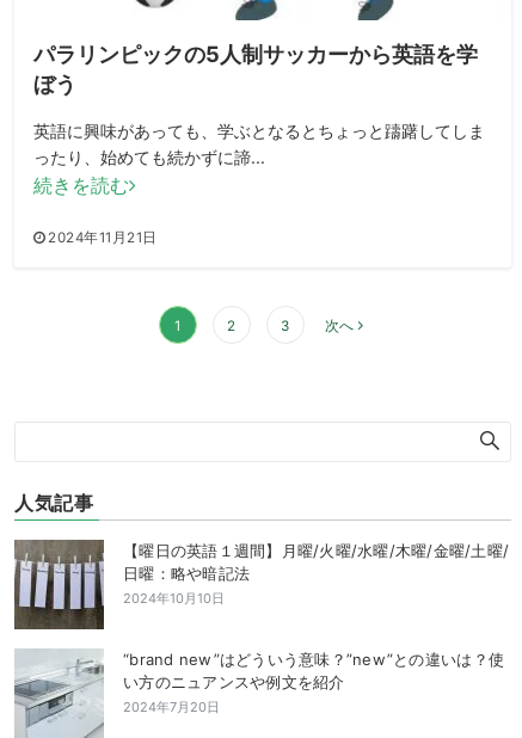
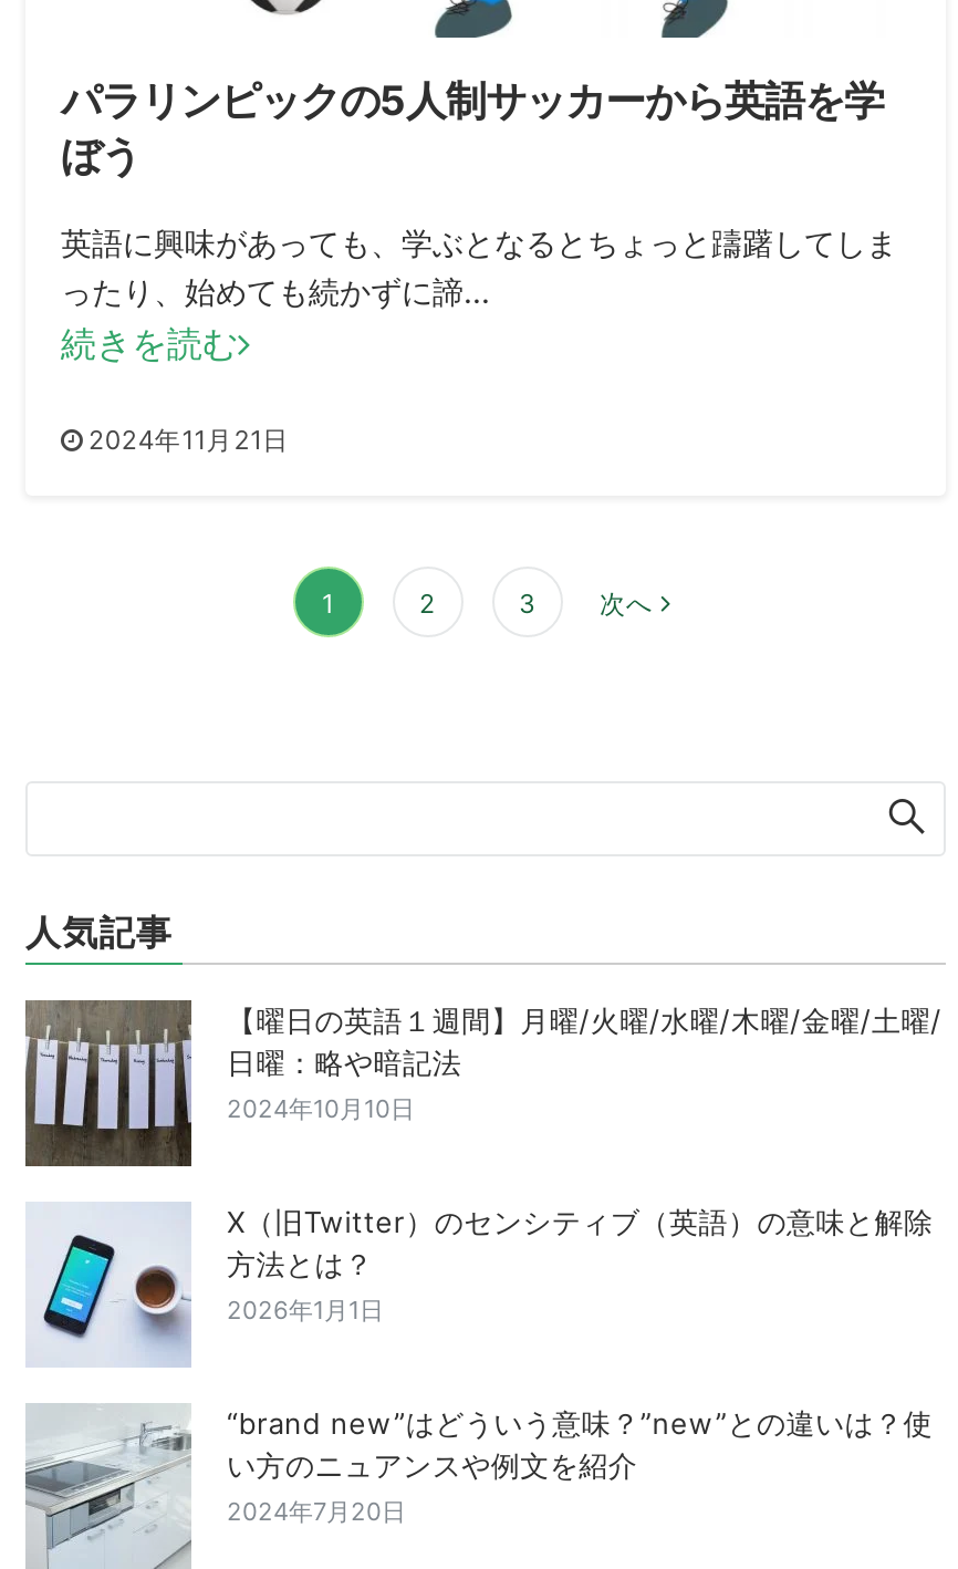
none -> [25,1204,933,1368] [image] | X（旧Twitter）のセンシティブ（英語）の意味と解除 | 方法とは？ | 2026年1月1日

